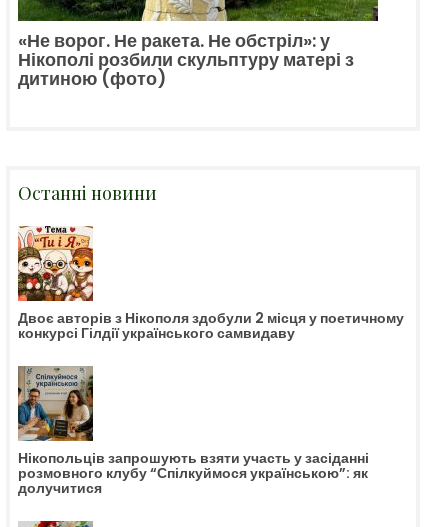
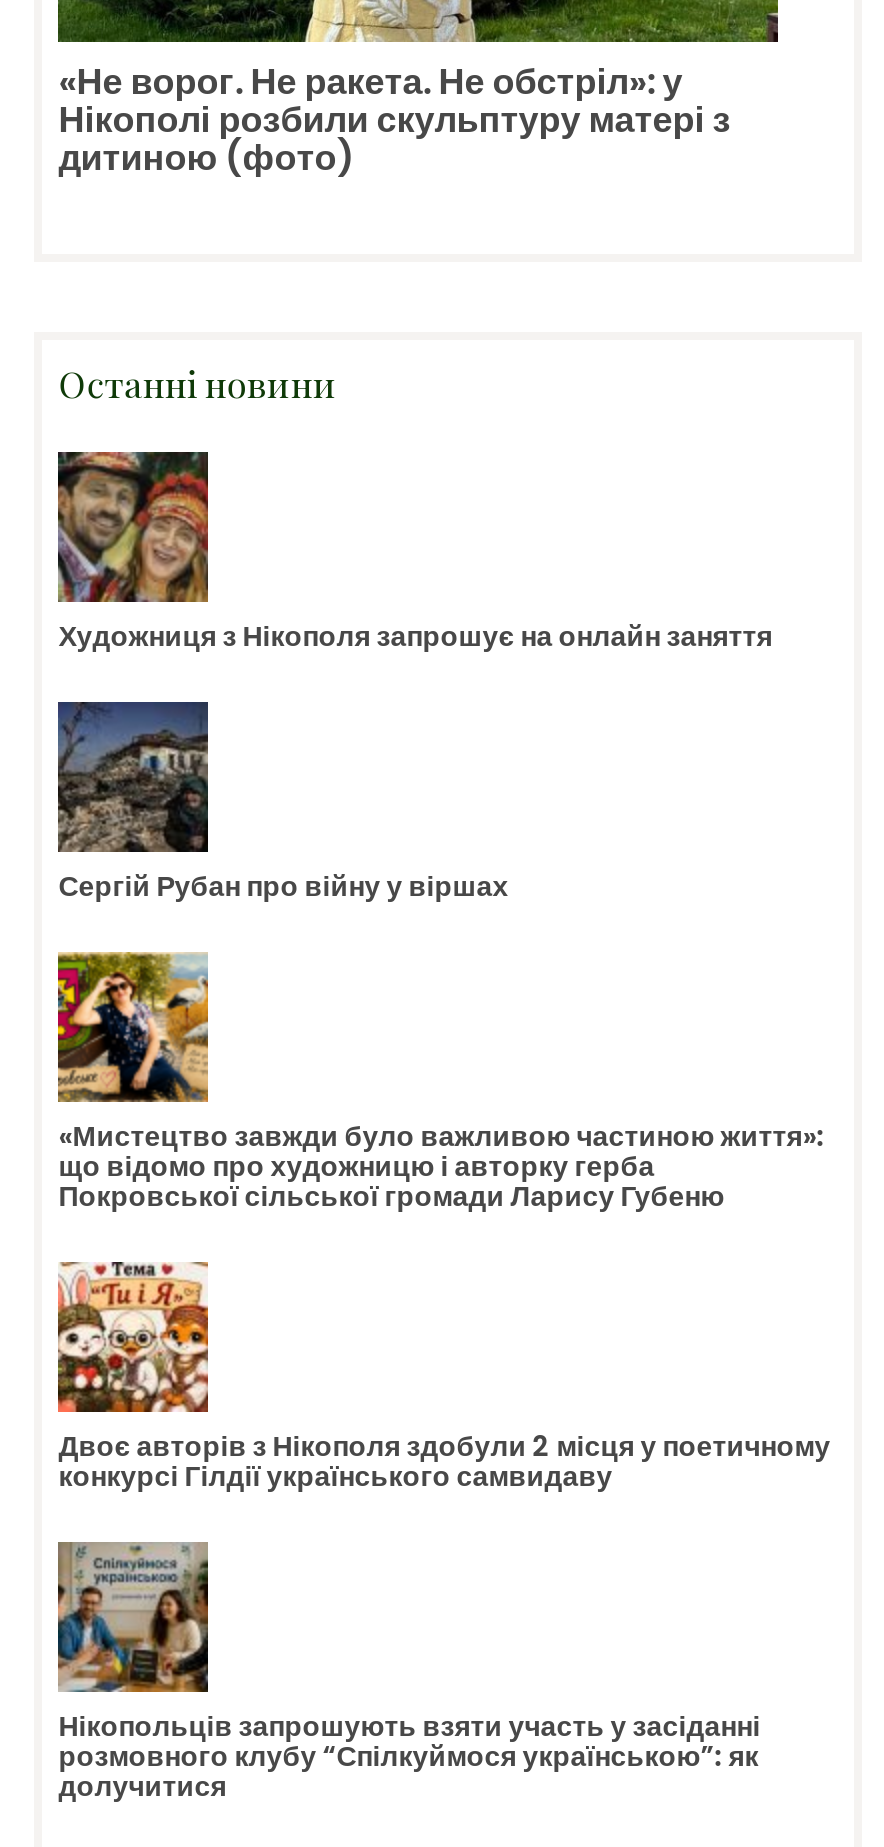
none -> [56,700,508,906] [image] | Сергій Рубан про війну у віршах
none -> [56,950,824,1216] [image] | «Мистецтво завжди було важливою частиною життя»: | що відомо про художницю і авторку герба | Покровської сільської громади Ларису Губеню
none -> [58,450,772,656] [image] | Художниця з Нікополя запрошує на онлайн заняття

